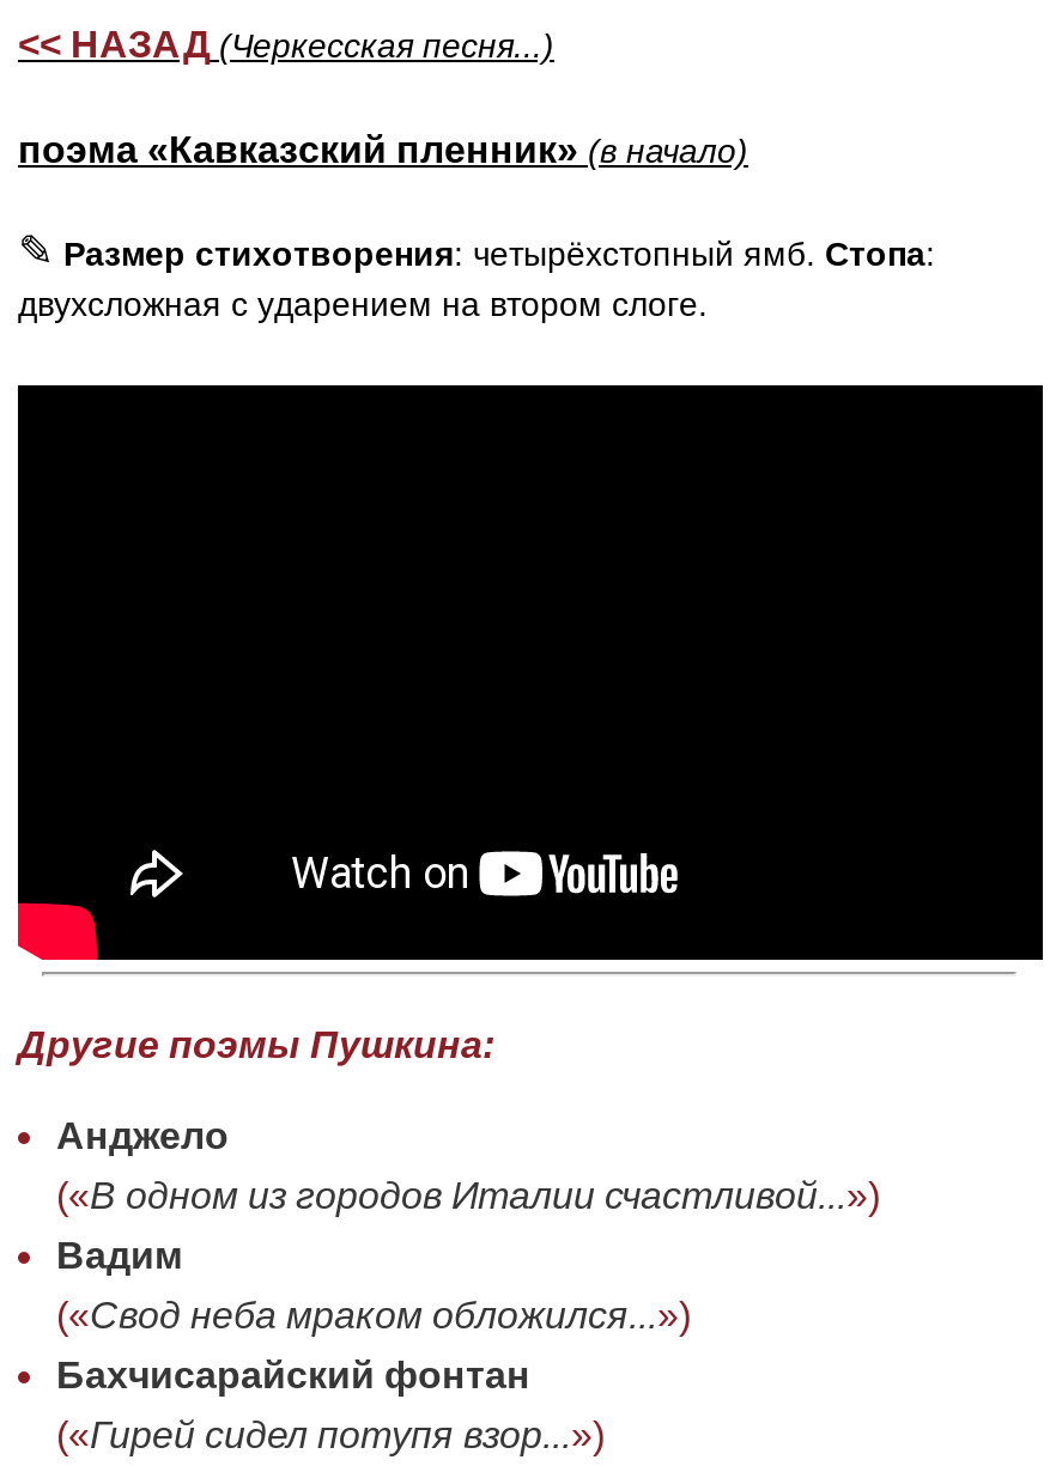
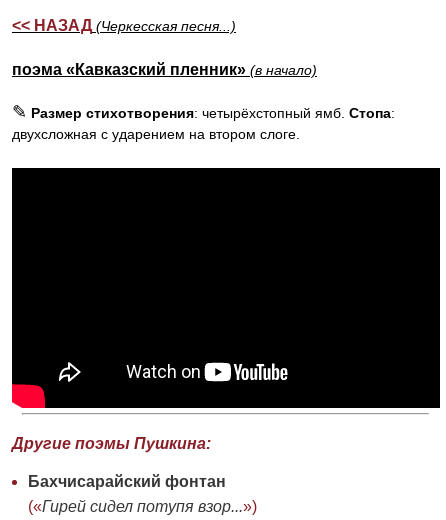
[56,1115,880,1336] Анджело | («В одном из городов Италии счастливой...») | Вадим | («Свод неба мраком обложился...») -> none

